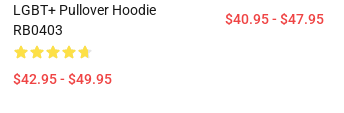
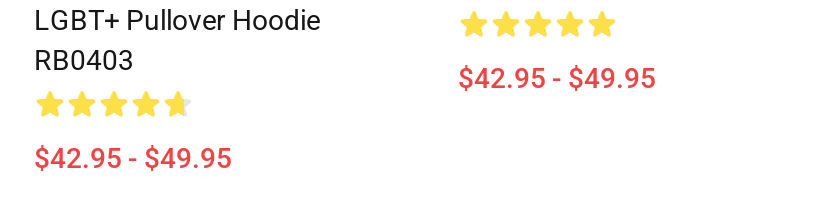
[225,11,324,27] $40.95 - $47.95 -> [458,62,656,94] $42.95 - $49.95

